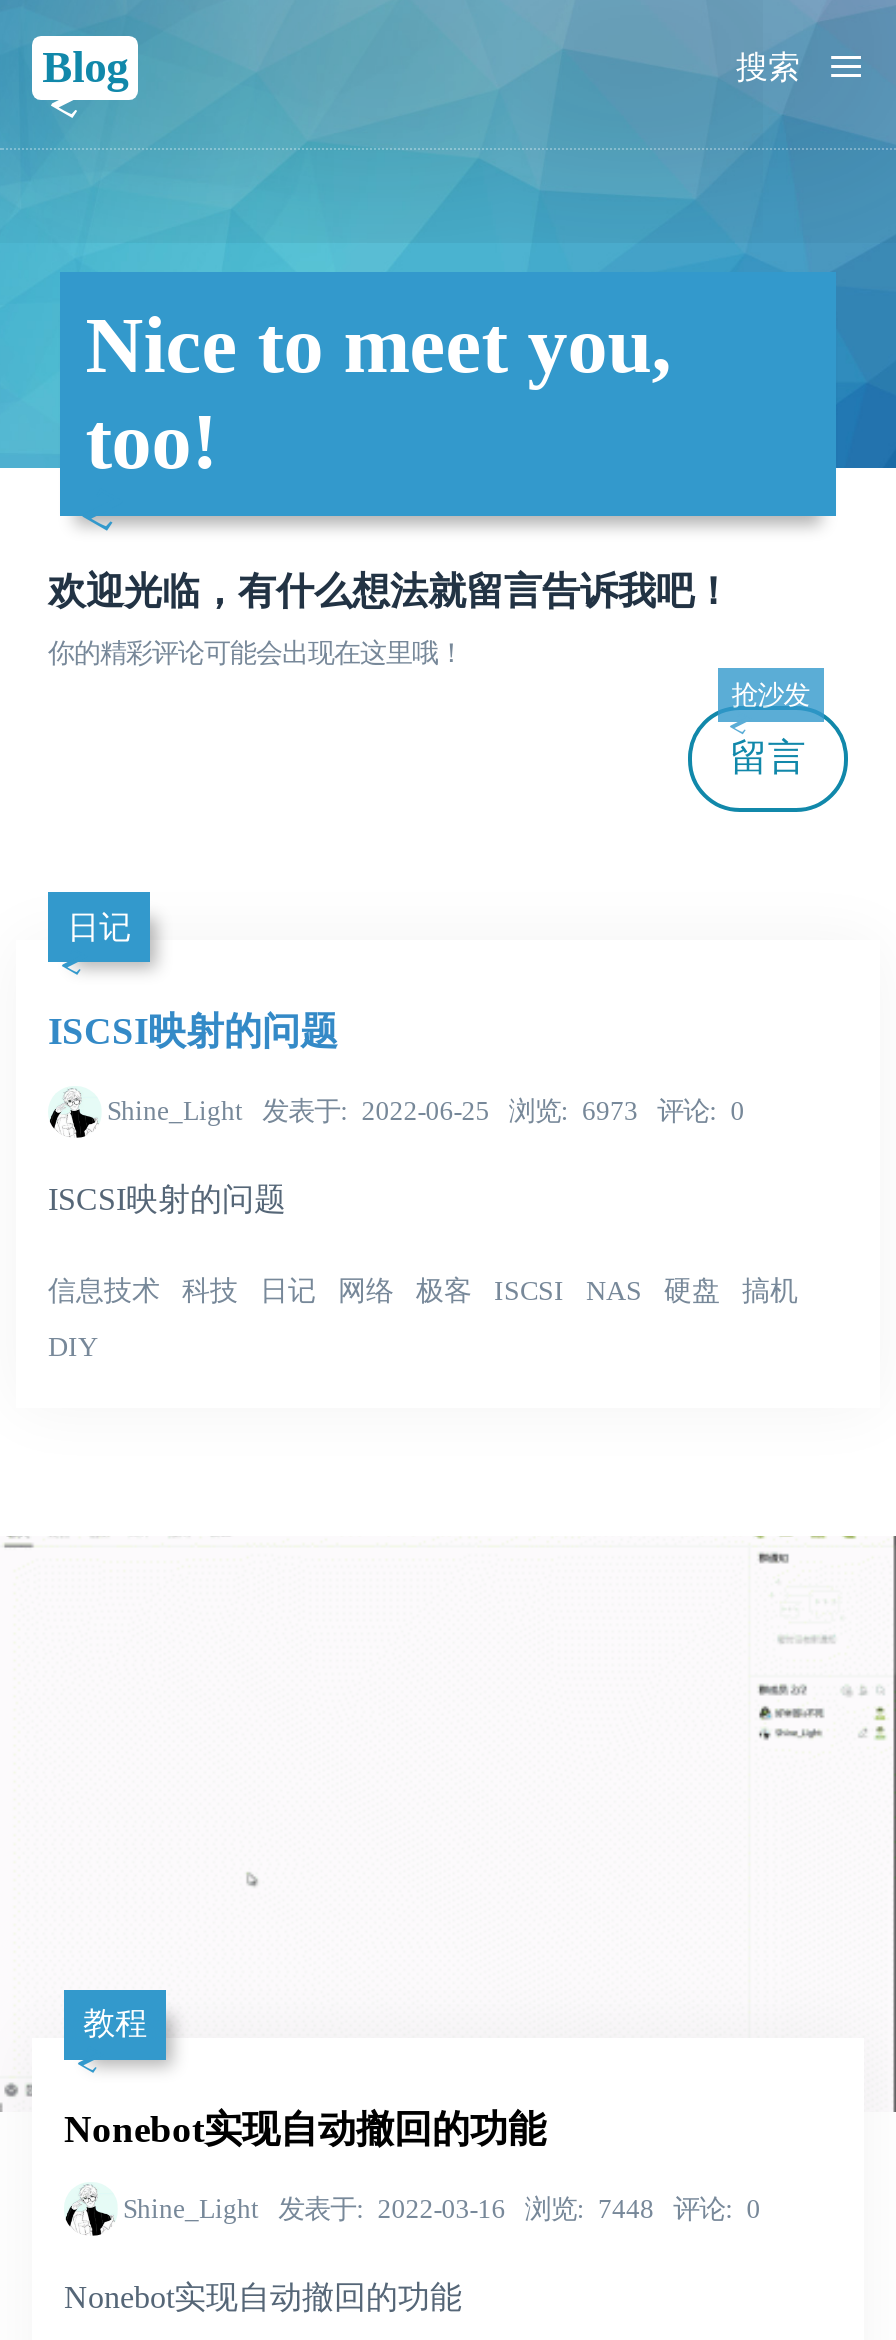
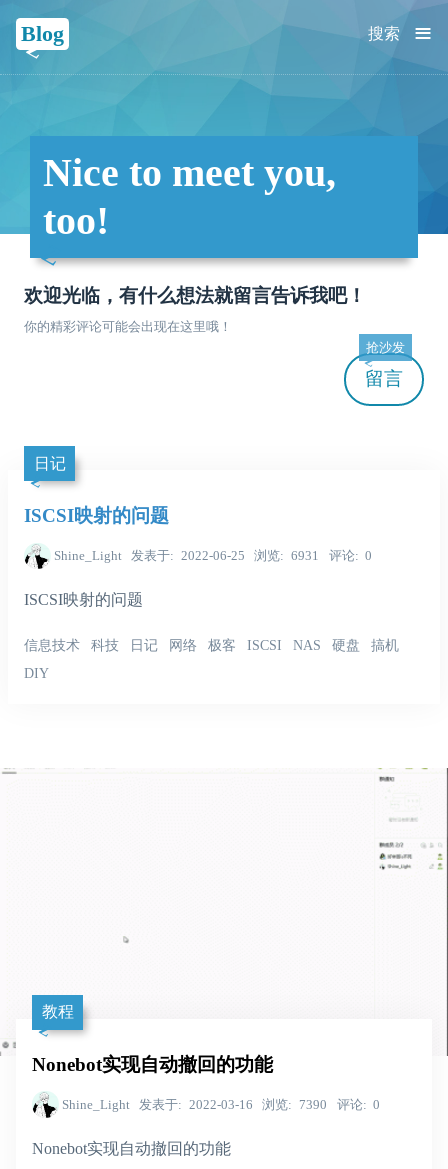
[107,1097,745,1127] Shine_Light 发表于 2022-06-25 浏览 6973 评论 0 -> [53,548,372,563] Shine_Light 发表于 2022-06-25 浏览 6931 评论 0
[123,2194,761,2224] Shine_Light 发表于 2022-03-16 浏览 7448 评论 0 -> [61,1097,380,1112] Shine_Light 发表于 2022-03-16 浏览 7390 评论 0

